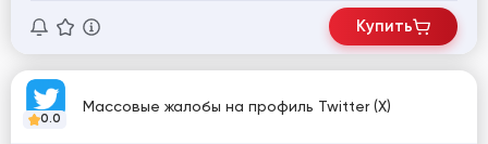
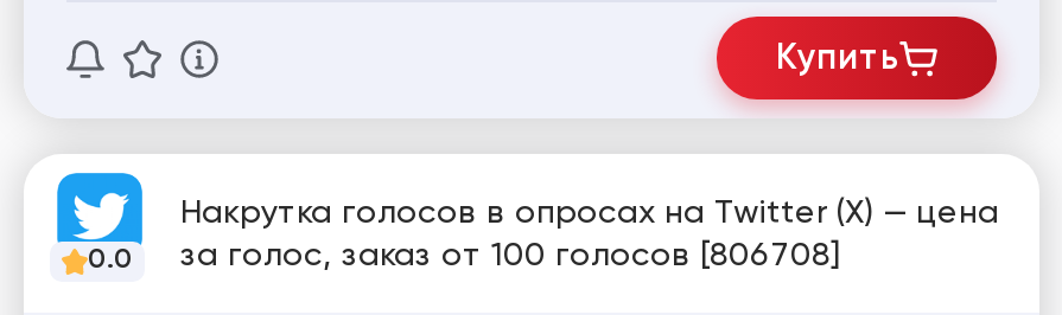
[83,98,391,115] Массовые жалобы на профиль Twitter (X) -> [180,192,999,273] Накрутка голосов в опросах на Twitter (X) — цена | за голос, заказ от 100 голосов [806708]

